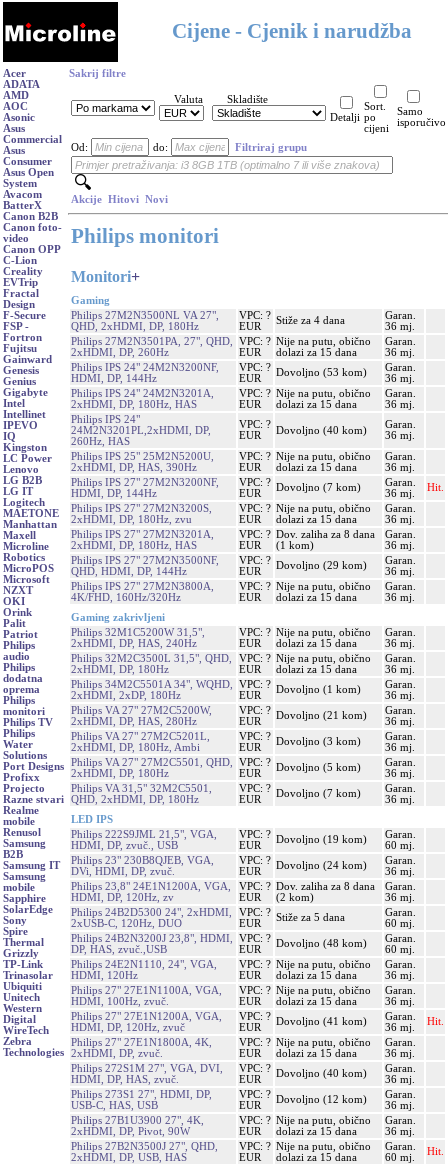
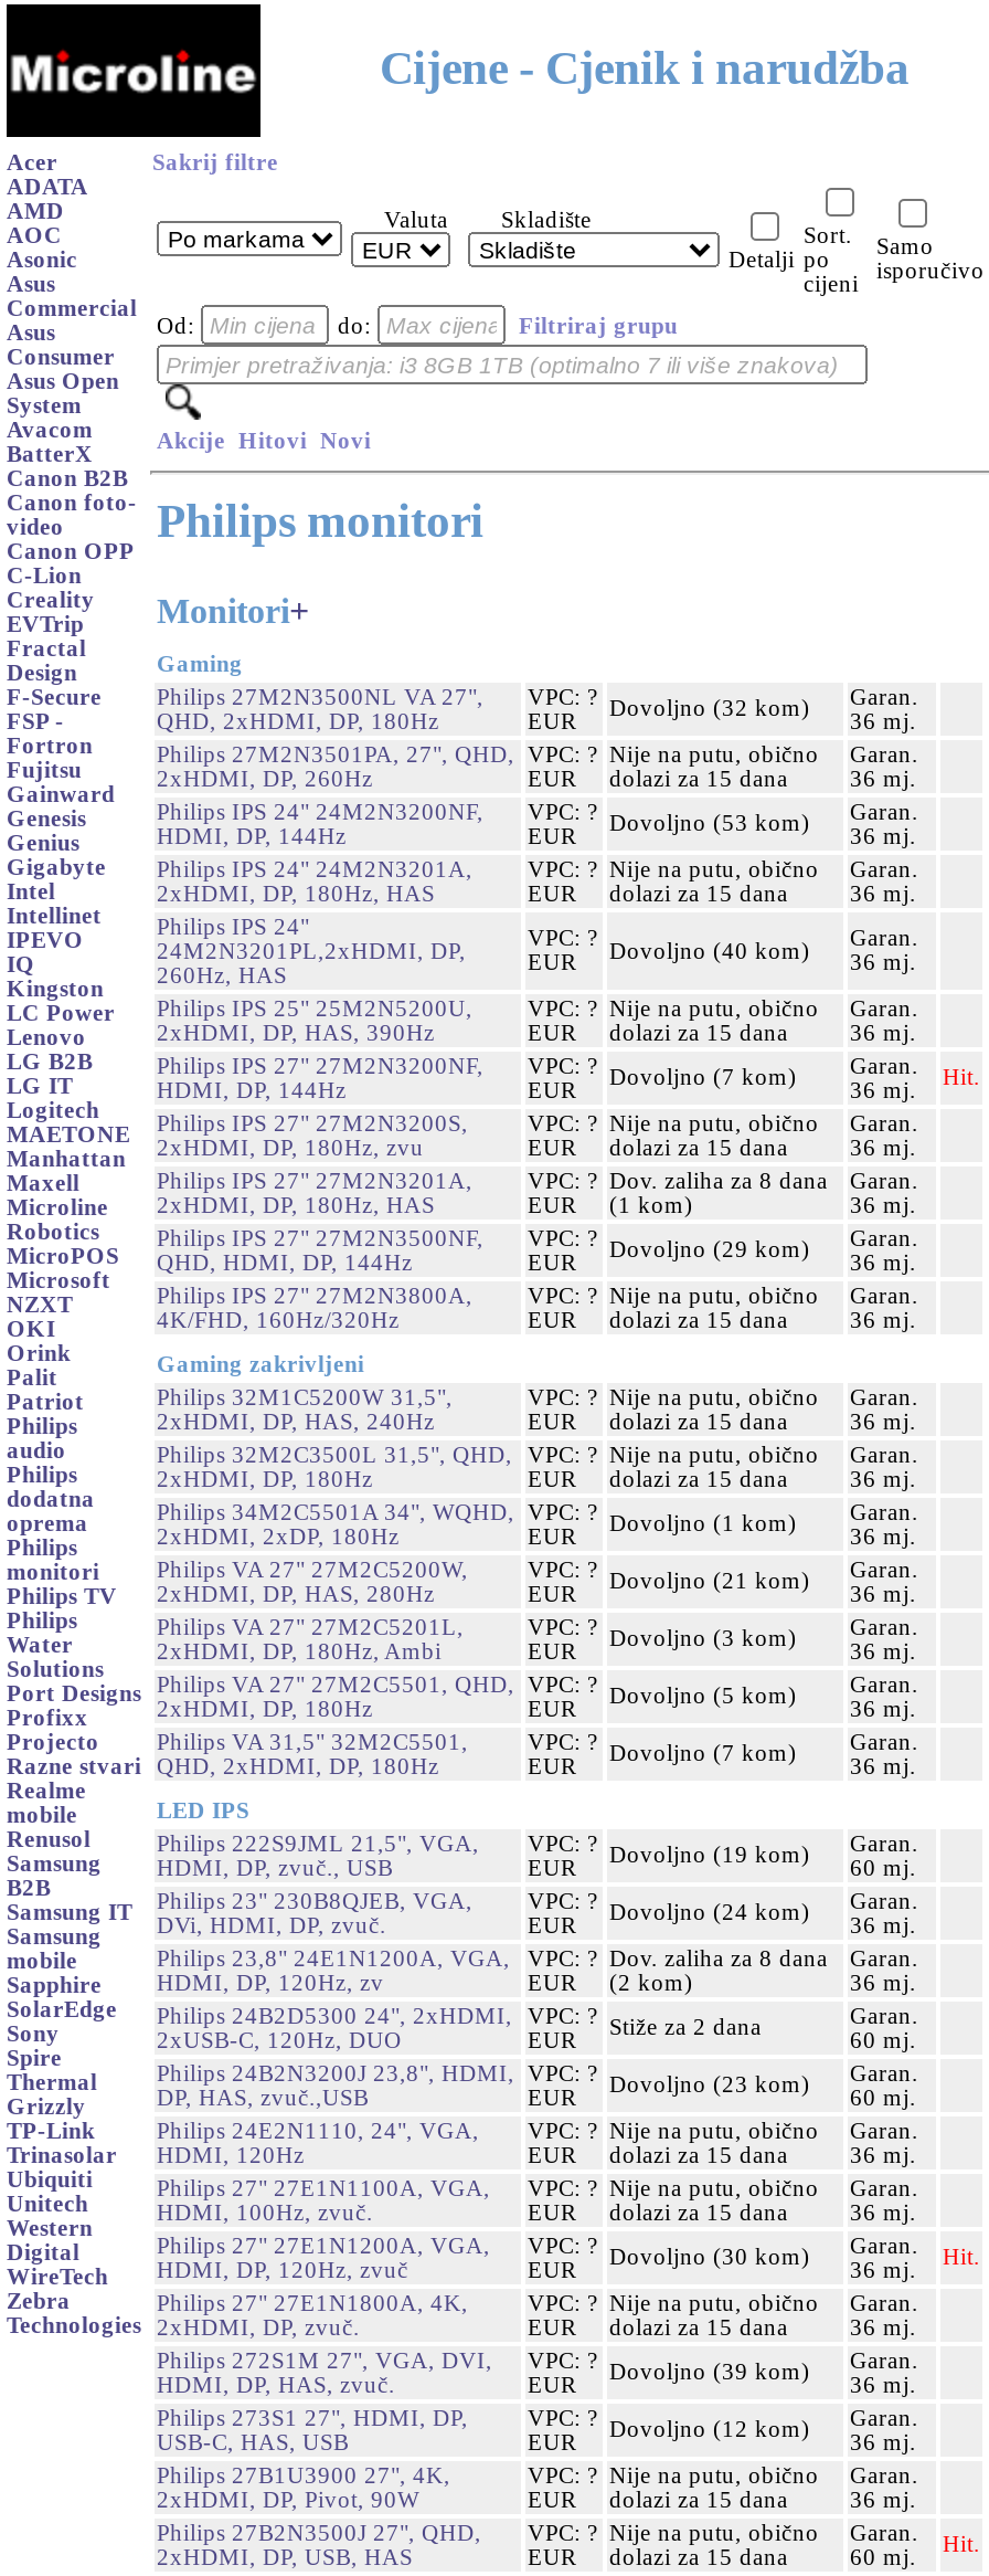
[276,315,345,326] Stiže za 4 dana -> [609,695,810,720] Dovoljno (32 kom)
[3,904,345,923] SolarEdge Philips 24B2D5300 24", 2xHDMI, VPC: ? Stiže za 5 dana -> [7,1997,762,2038] SolarEdge Philips 24B2D5300 24", 2xHDMI, VPC: ? Stiže za 2 dana
[71,933,416,949] Philips 24B2N3200J 23,8", HDMI, VPC: ? Dovoljno (48 kom) Garan. -> [157,2061,918,2096] Philips 24B2N3200J 23,8", HDMI, VPC: ? Dovoljno (23 kom) Garan.
[71,1011,444,1027] Philips 27" 27E1N1200A, VGA, VPC: ? Dovoljno (41 kom) Garan. Hit. -> [157,2233,980,2268] Philips 27" 27E1N1200A, VGA, VPC: ? Dovoljno (30 kom) Garan. Hit.
[71,1063,416,1079] Philips 272S1M 27", VGA, DVI, VPC: ? Dovoljno (40 kom) Garan. -> [157,2348,918,2383] Philips 272S1M 27", VGA, DVI, VPC: ? Dovoljno (39 kom) Garan.

